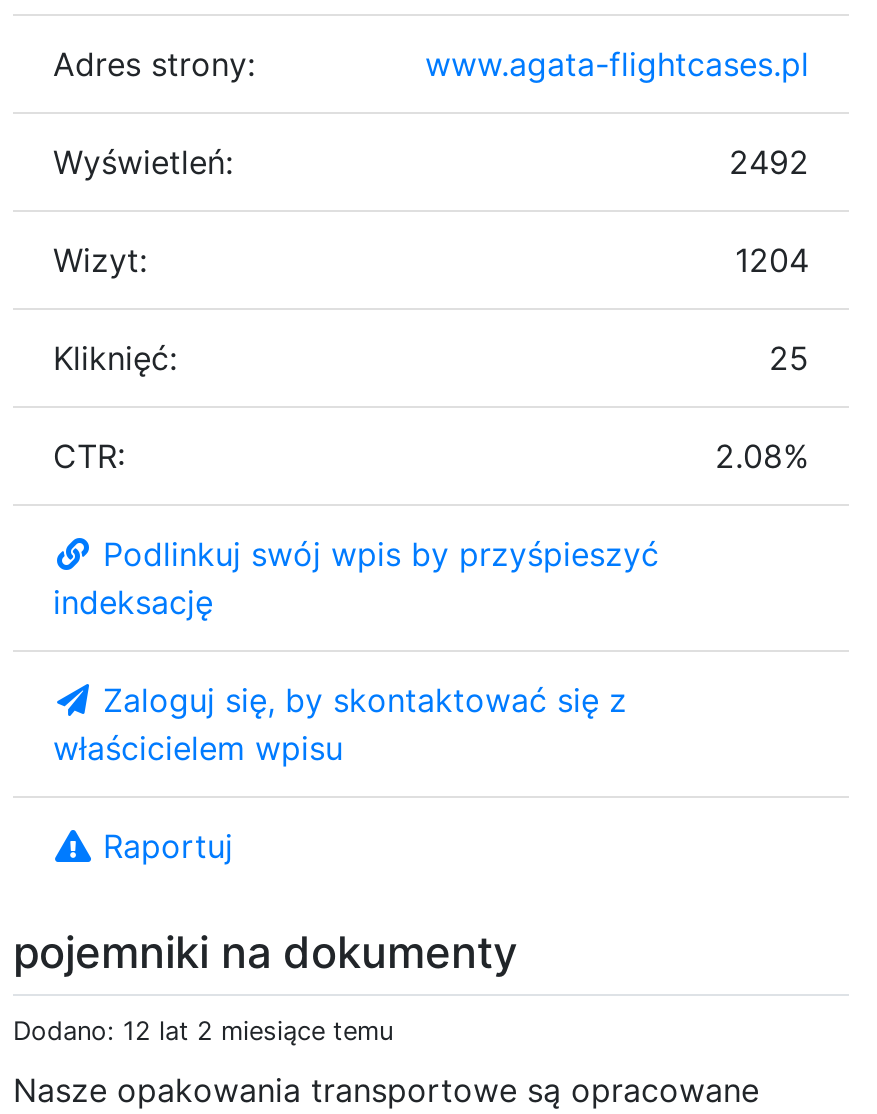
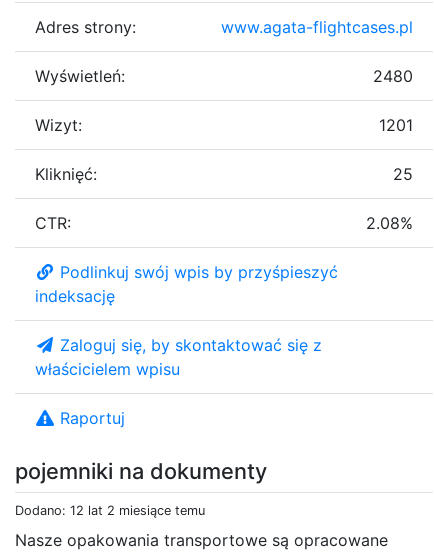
[729,141,809,181] 2492 -> [373,66,413,86] 2480
[735,239,809,279] 1204 -> [379,115,413,135] 1201

